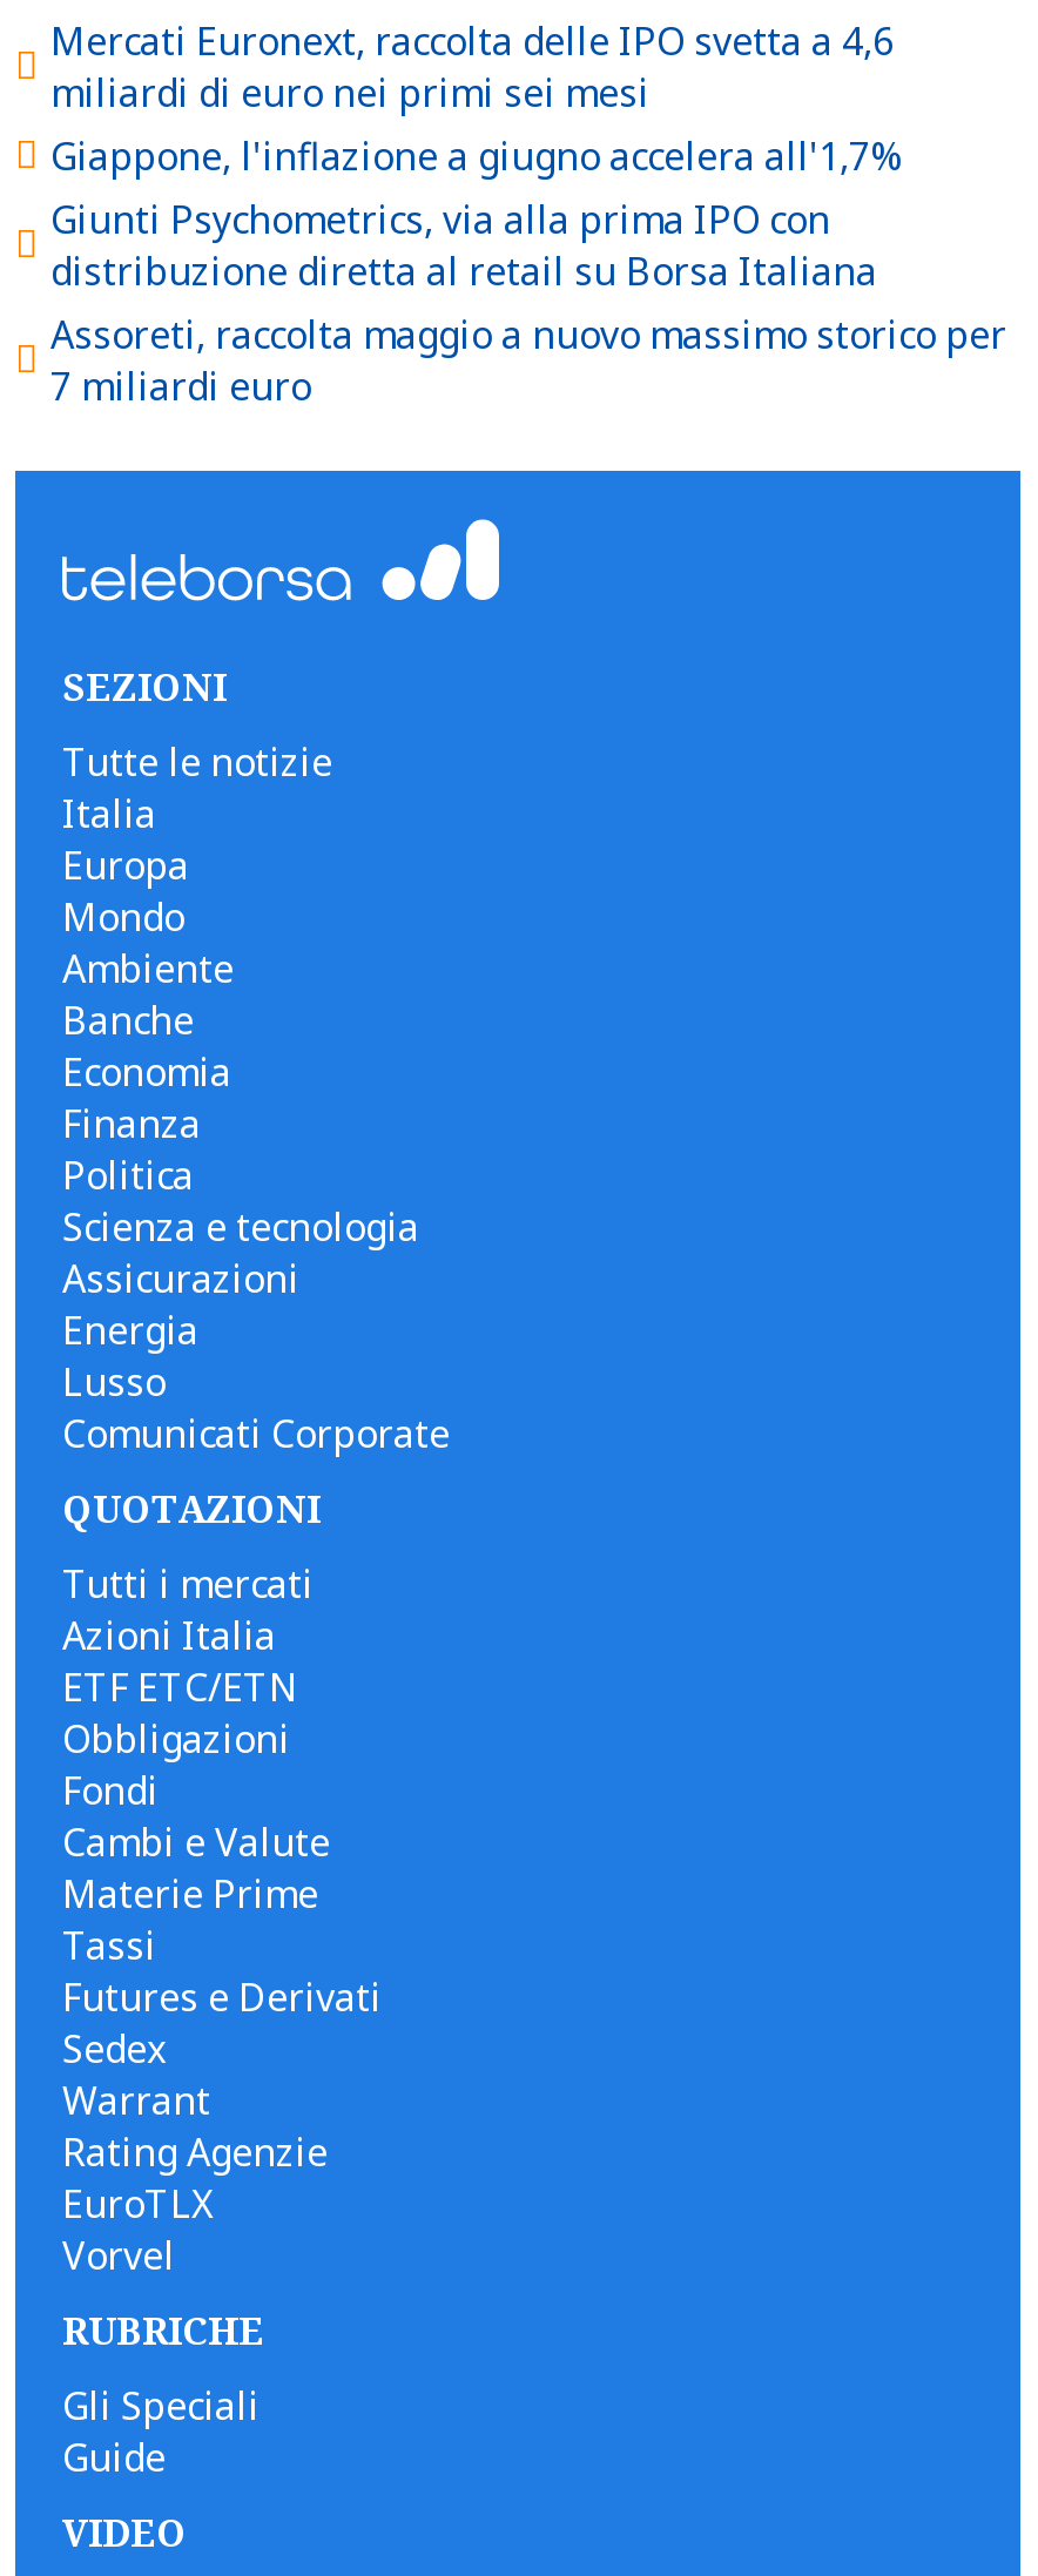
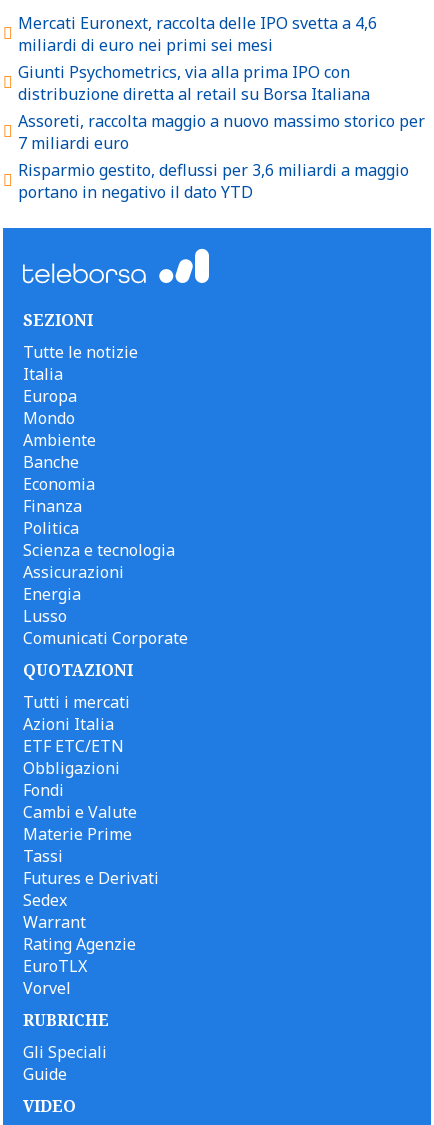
[50,129,901,181] Giappone, l'inflazione a giugno accelera all'1,7% -> none
moved [50,193,1006,411] -> [18,60,425,153]: Giunti Psychometrics, via alla prima IPO con | distribuzione diretta al retail su Borsa Italiana | Assoreti, raccolta maggio a nuovo massimo storico per | 7 miliardi euro
none -> [18,158,409,202] Risparmio gestito, deflussi per 3,6 miliardi a maggio | portano in negativo il dato YTD

